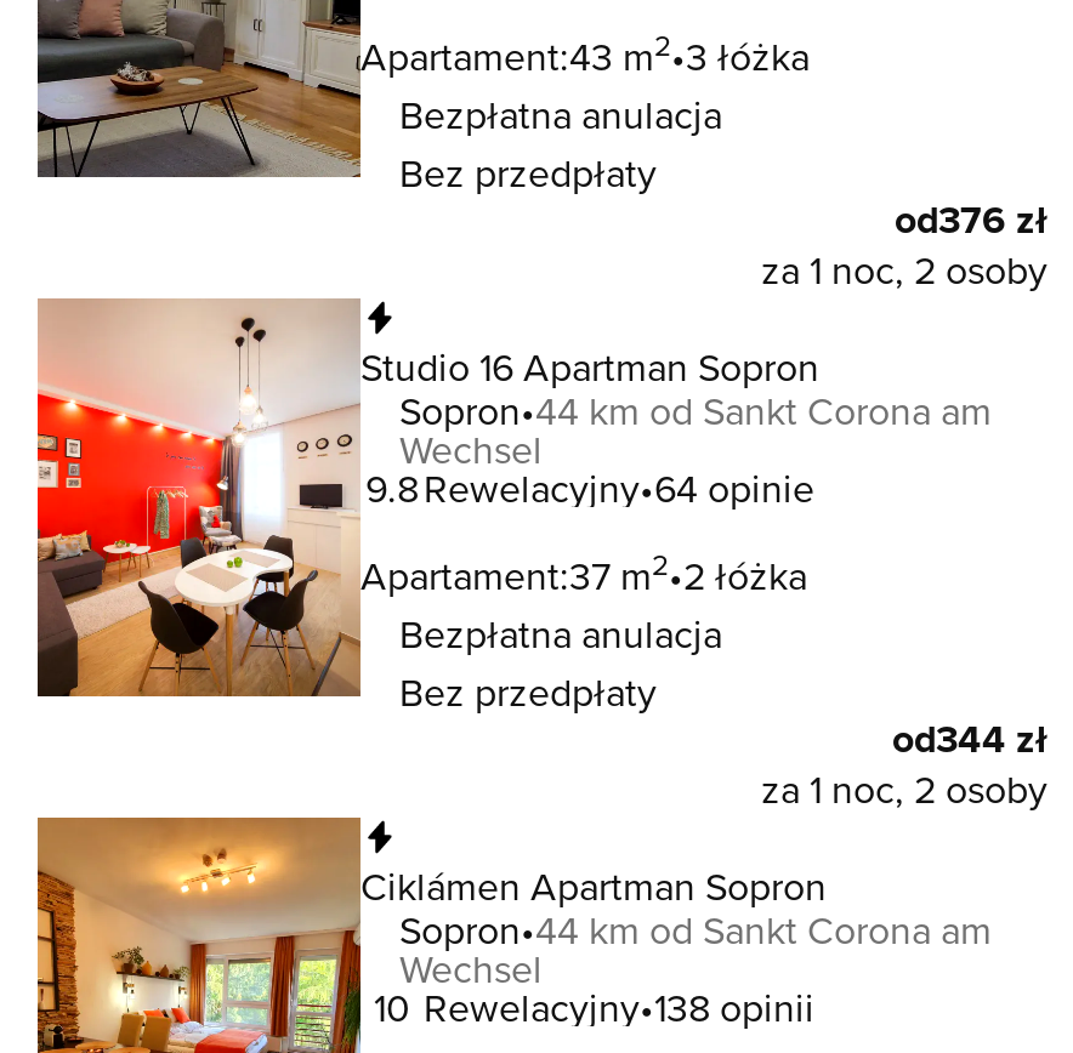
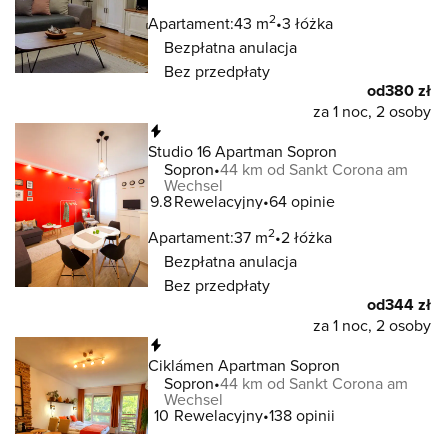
[895,192,1048,247] od376 zł -> [367,79,431,102] od380 zł

